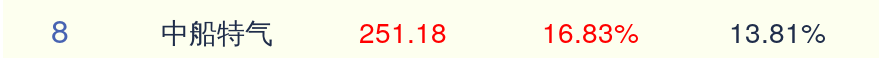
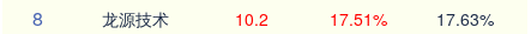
[161,12,825,52] 中船特气 | 251.18 | 16.83% | 13.81% -> [102,7,493,30] 龙源技术 | 10.2 | 17.51% | 17.63%

